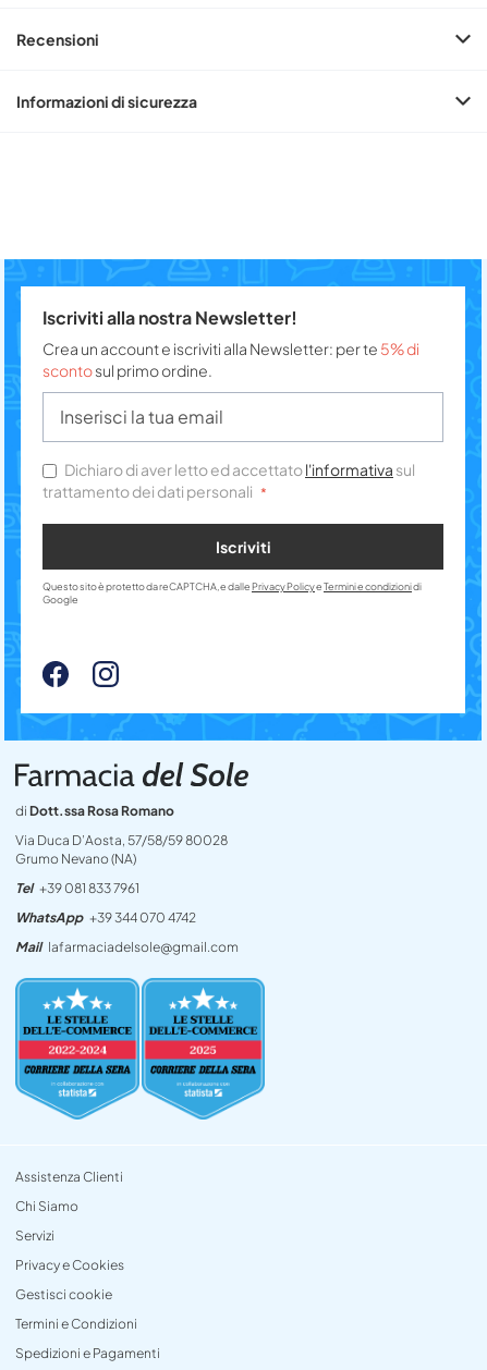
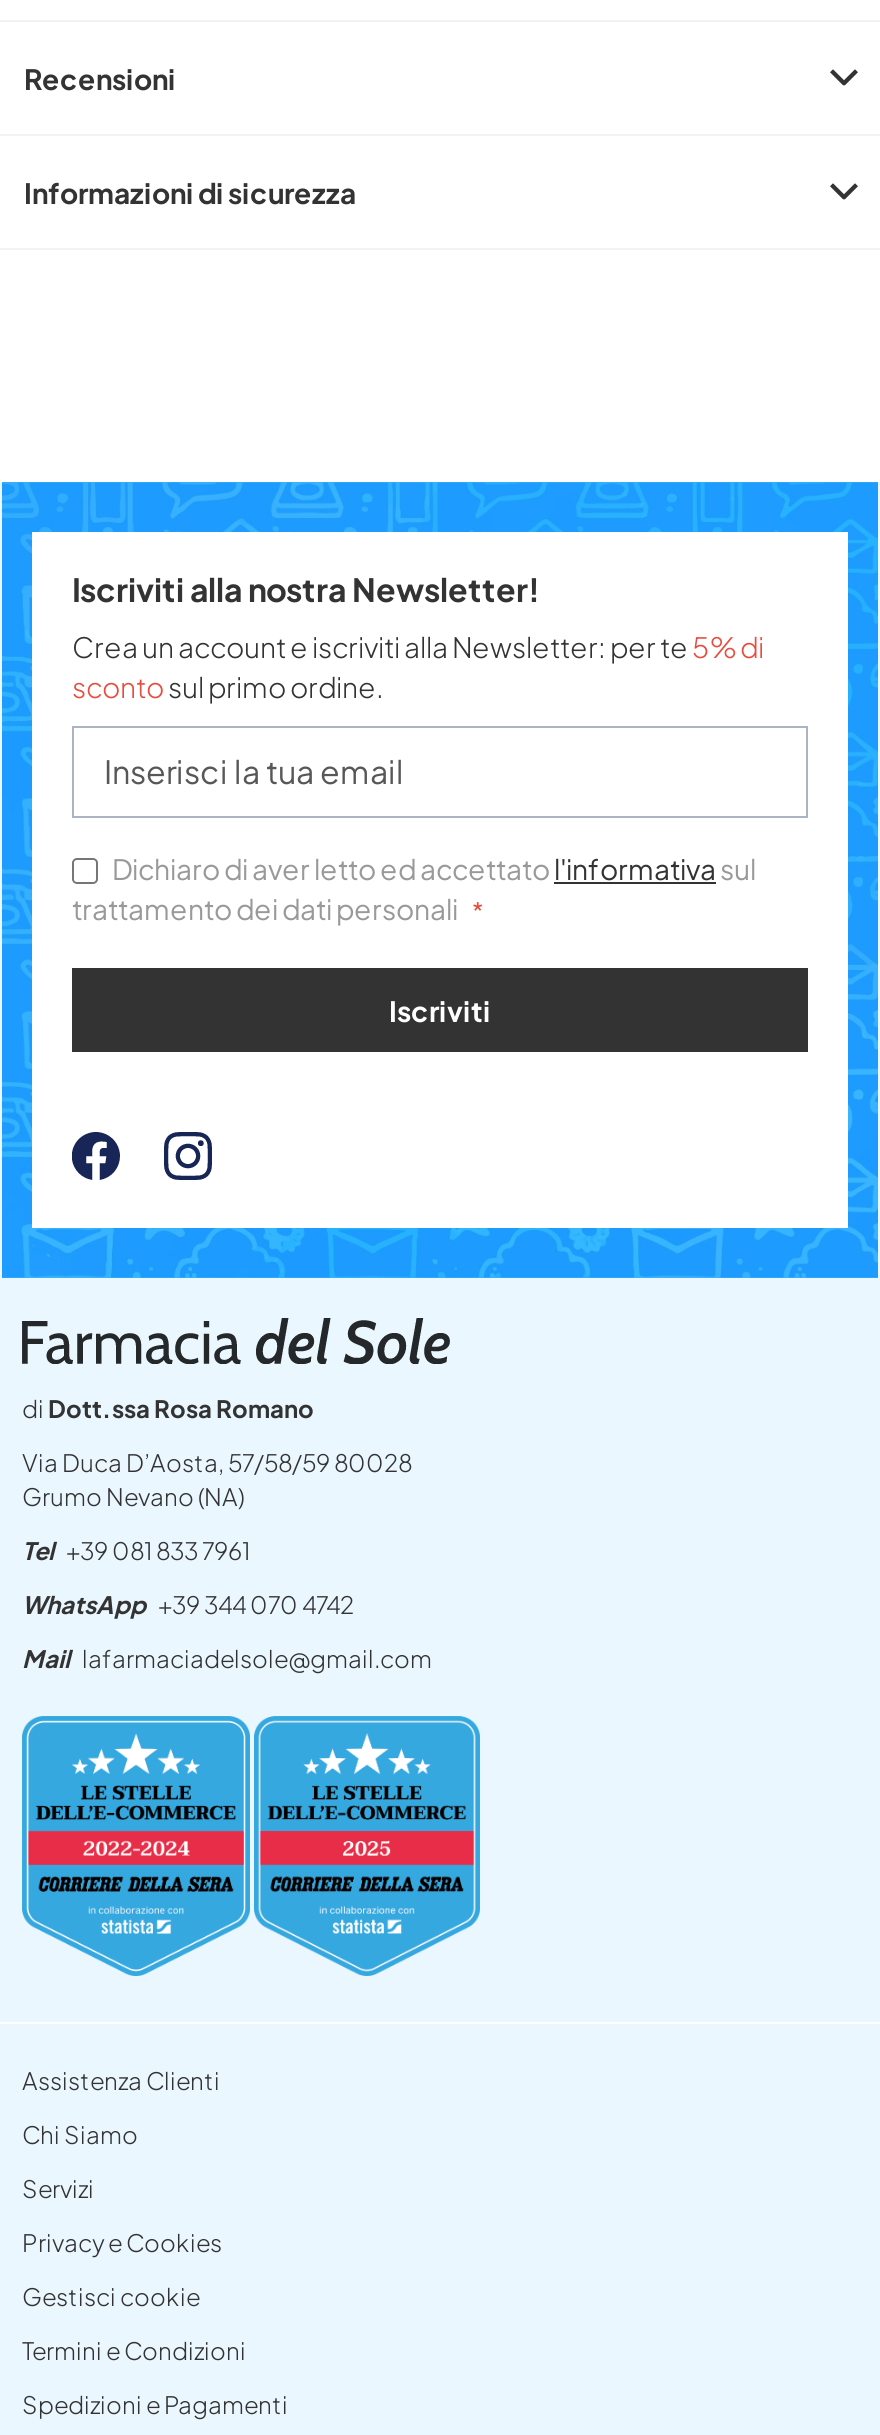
[42,580,422,605] Questo sito è protetto da reCAPTCHA, e dalle Privacy Policye Termini e condizioni di | Google -> none

